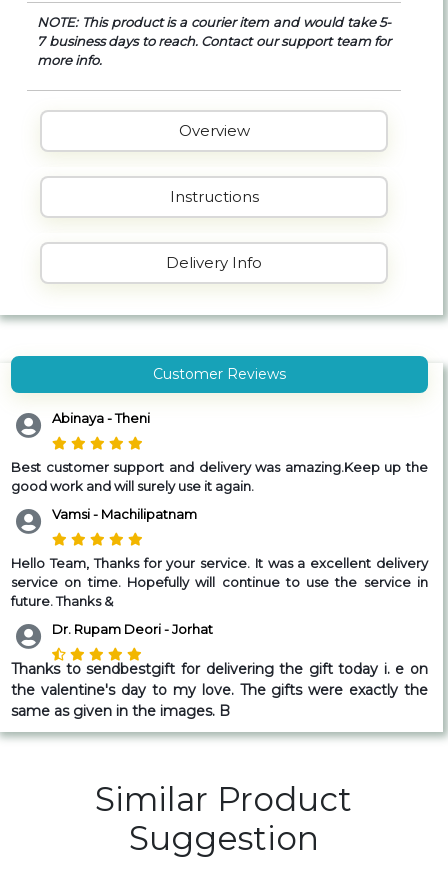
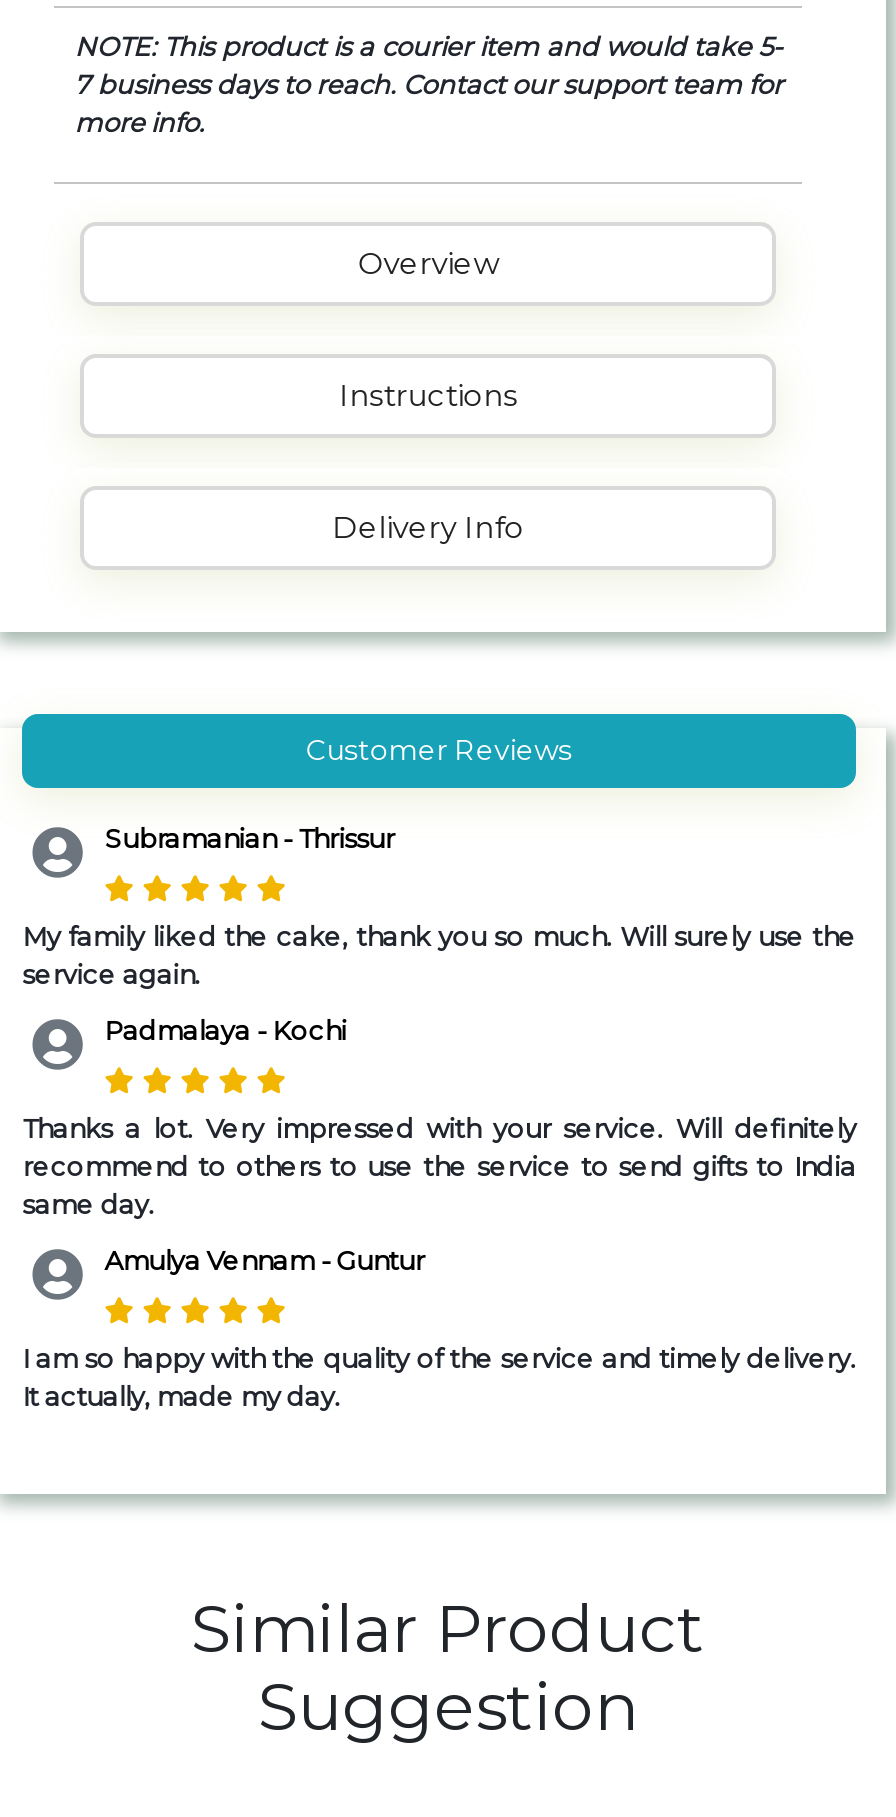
[49,410,150,426] Abinaya - Theni -> [98,822,394,854] Subramanian - Thrissur
[11,459,428,494] Best customer support and delivery was amazing.Keep up the | good work and will surely use it again. -> [22,920,856,990] My family liked the cake, thank you so much. Will surely use the | service again.
[49,506,197,522] Vamsi - Machilipatnam -> [98,1014,346,1046] Padmalaya - Kochi
[11,555,428,609] Hello Team, Thanks for your service. It was a excellent delivery | service on time. Hopefully will continue to use the service in | future. Thanks & -> [22,1112,856,1220] Thanks a lot. Very impressed with your service. Will definitely | recommend to others to use the service to send gifts to India | same day.
[49,621,213,637] Dr. Rupam Deori - Jorhat -> [98,1244,424,1276] Amulya Vennam - Guntur
[11,660,428,720] Thanks to sendbestgift for delivering the gift today i. e on | the valentine's day to my love. The gifts were exactly the | same as given in the images. B -> [22,1342,856,1412] I am so happy with the quality of the service and timely delivery. | It actually, made my day.

